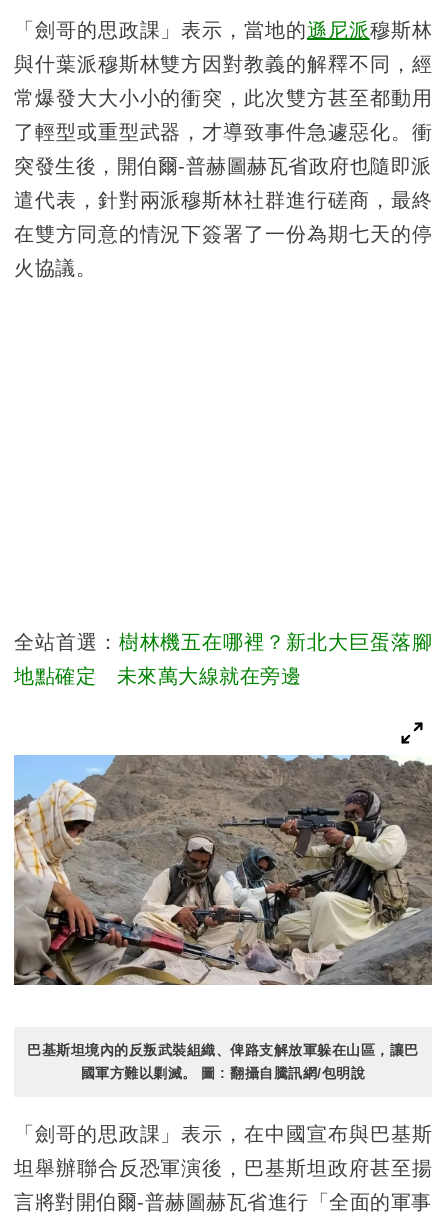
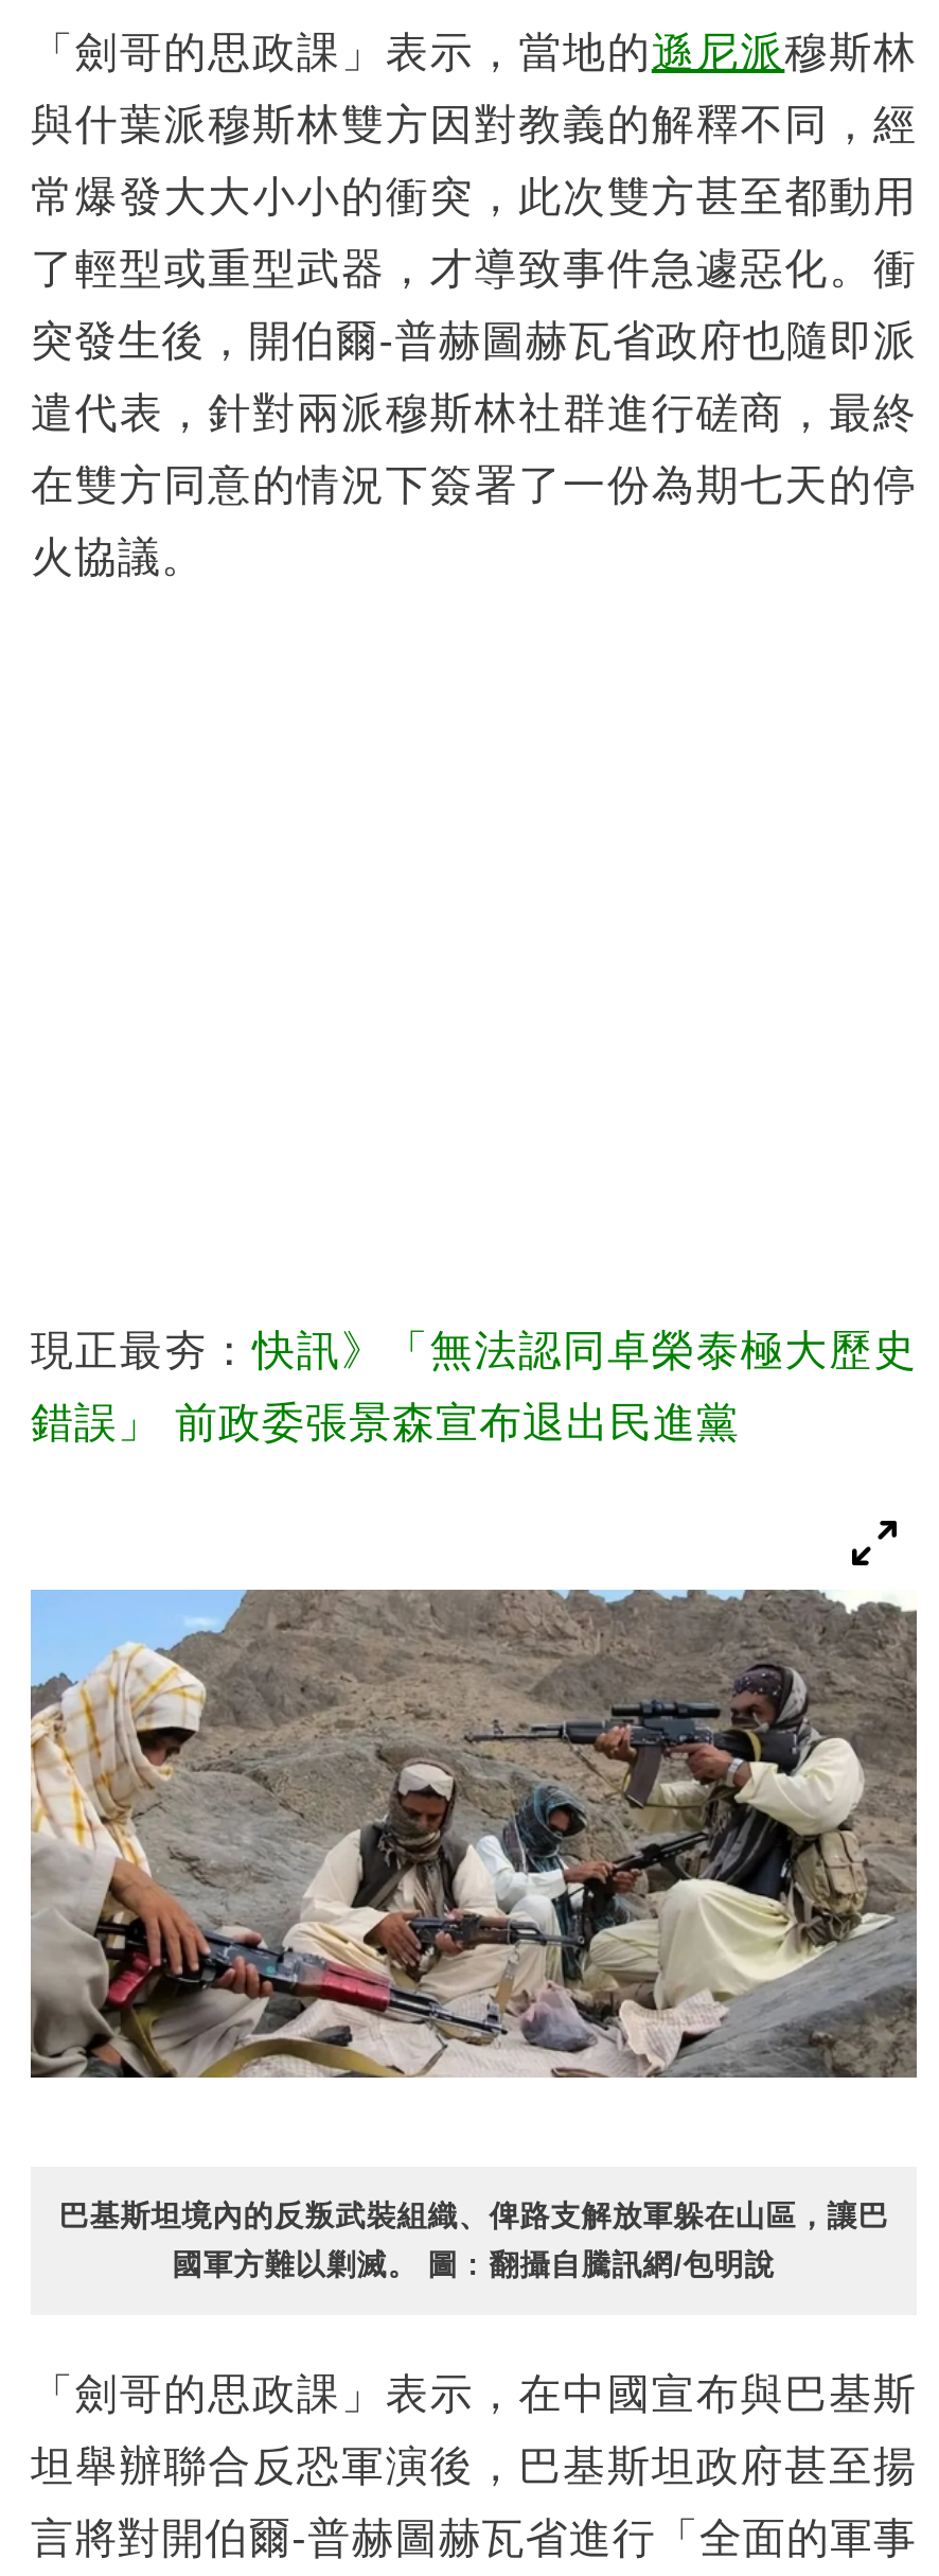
[14,631,432,653] 全站首選：樹林機五在哪裡？新北大巨蛋落腳 -> [31,1327,917,1374] 現正最夯：快訊》「無法認同卓榮泰極大歷史
[14,665,301,687] 地點確定 未來萬大線就在旁邊 -> [31,1399,740,1446] 錯誤」 前政委張景森宣布退出民進黨

